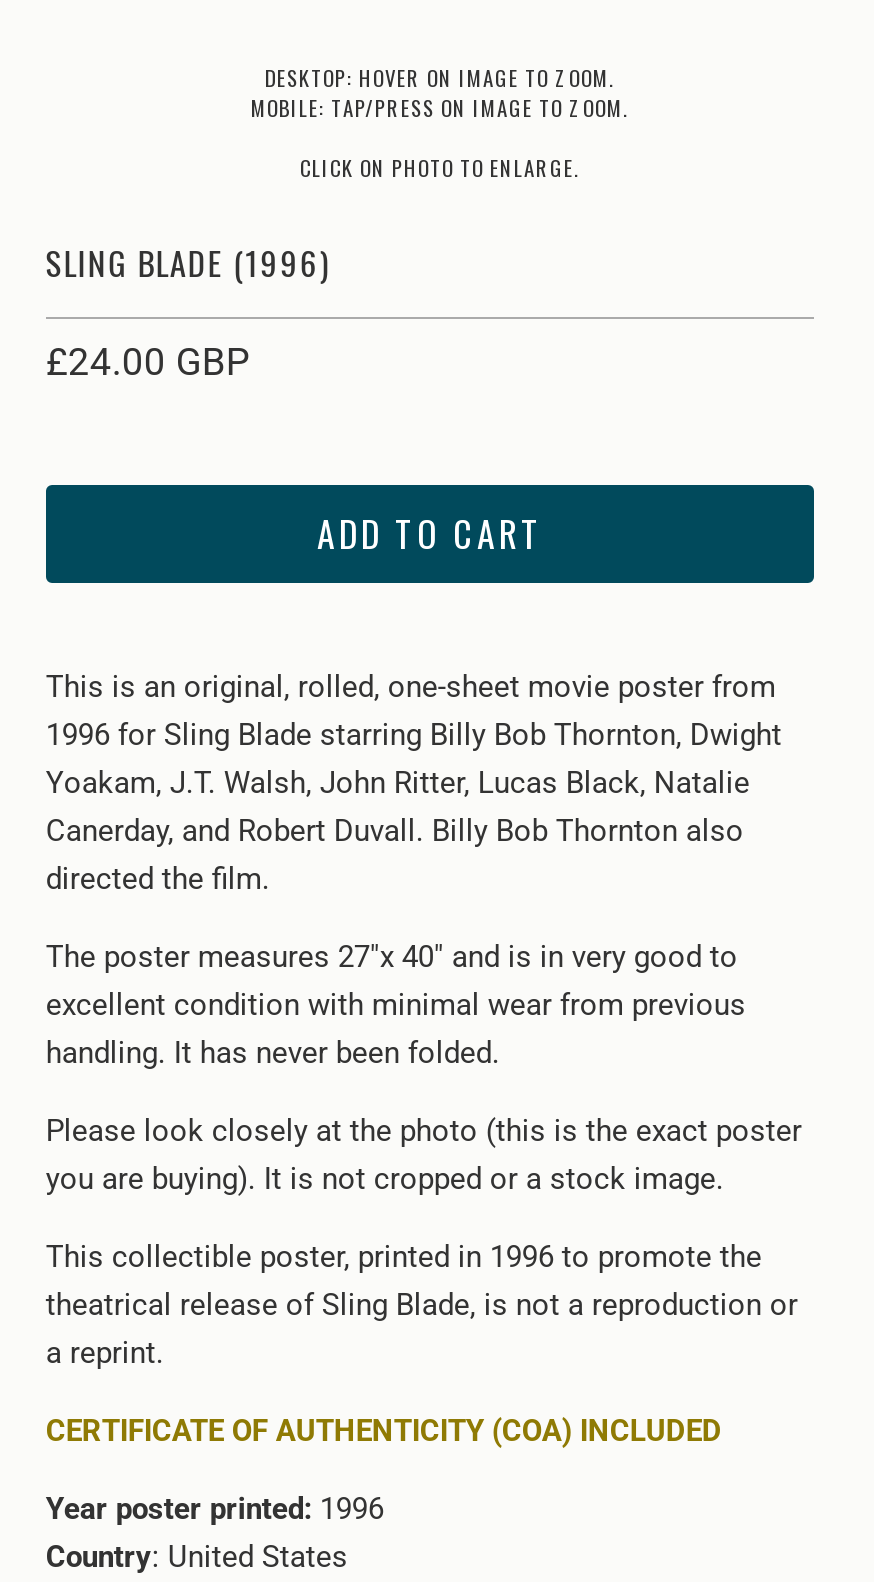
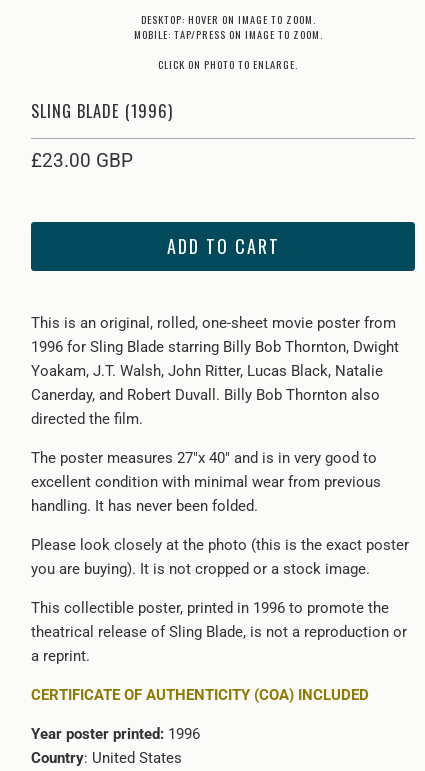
[46,338,250,384] £24.00 GBP -> [31,149,133,172] £23.00 GBP

